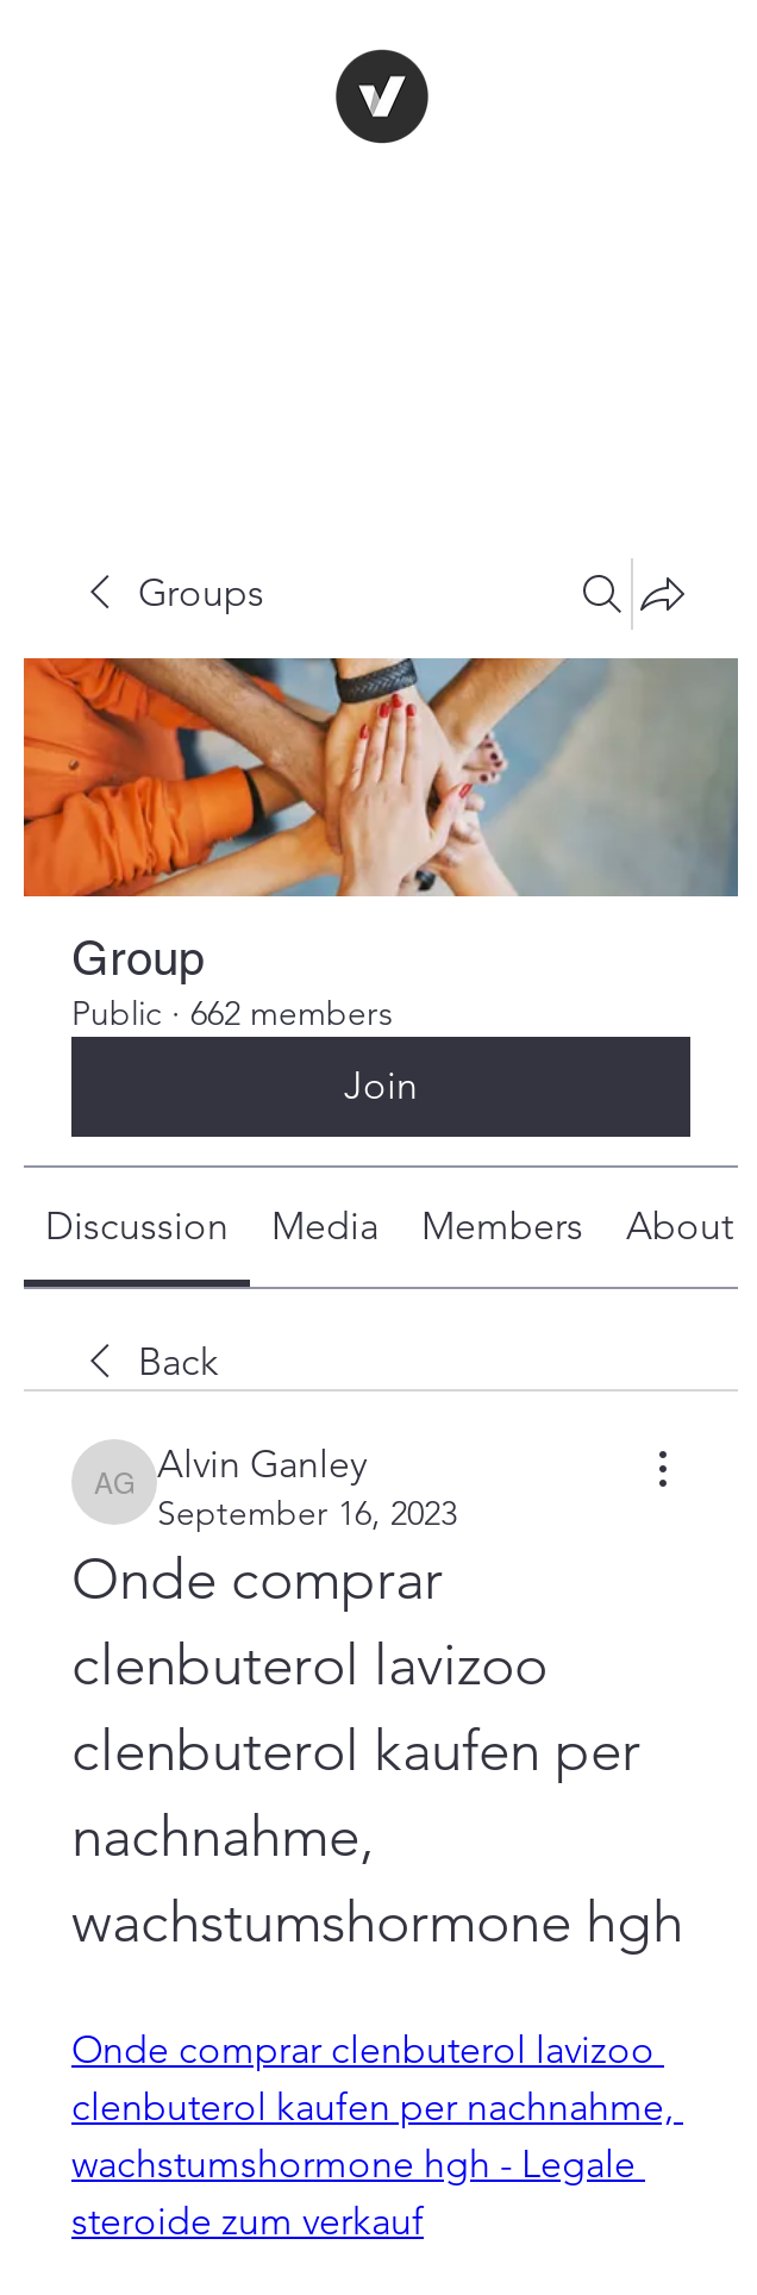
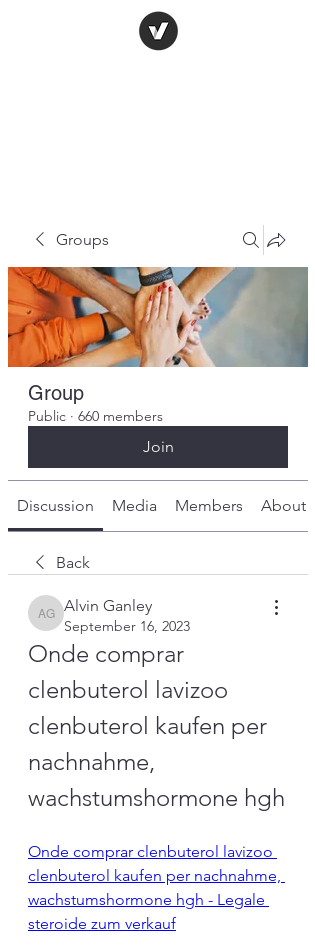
[71,992,393,1034] Public · 662 members -> [28,407,163,425] Public · 660 members

